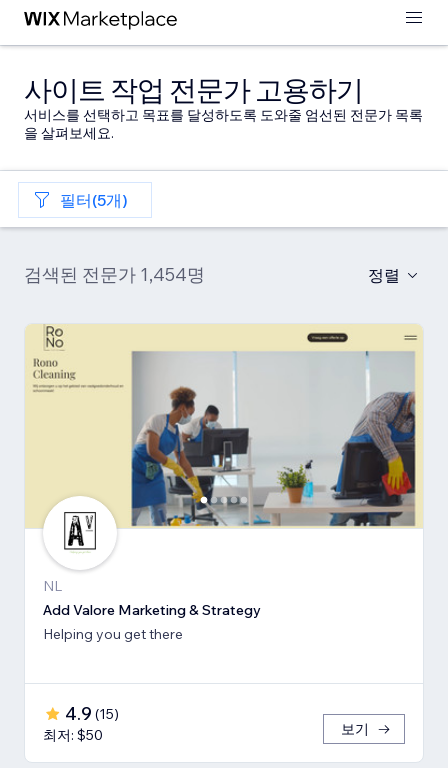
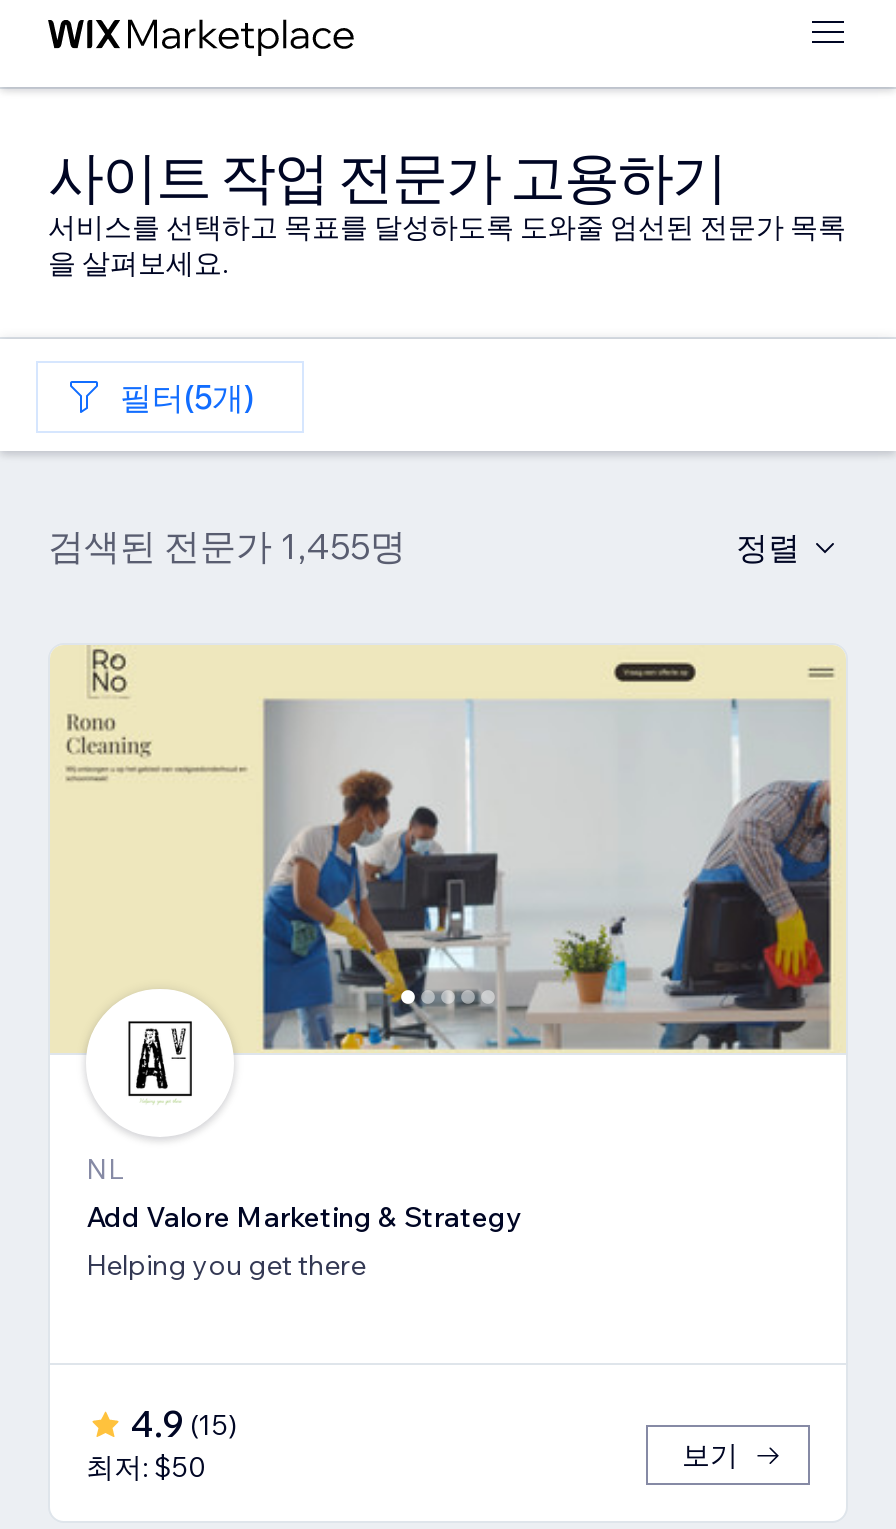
[24,263,205,286] 검색된 전문가 1,454명 -> [48,523,406,569] 검색된 전문가 1,455명

